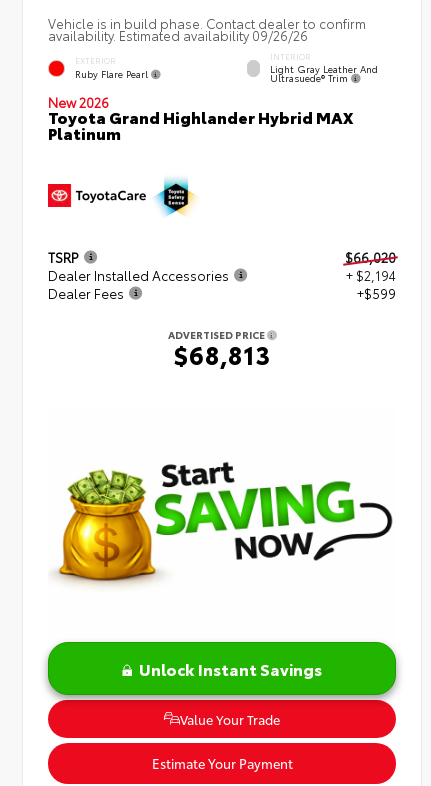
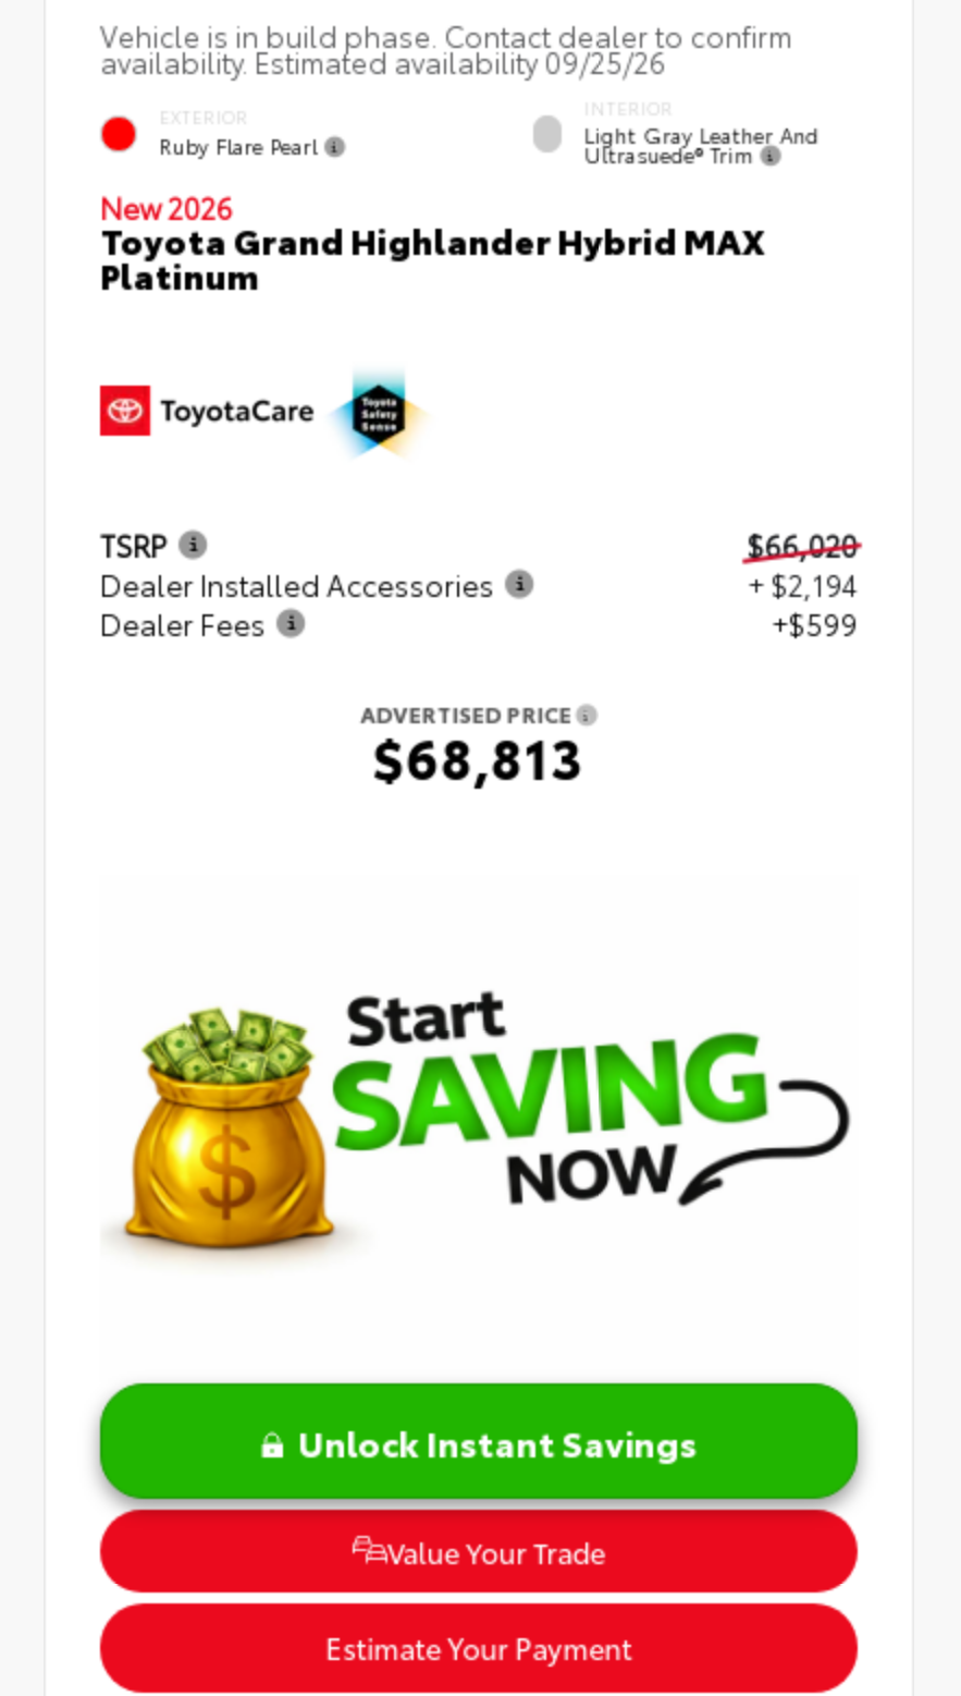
[48,26,308,44] availability. Estimated availability 09/26/26 -> [100,41,666,80] availability. Estimated availability 09/25/26

